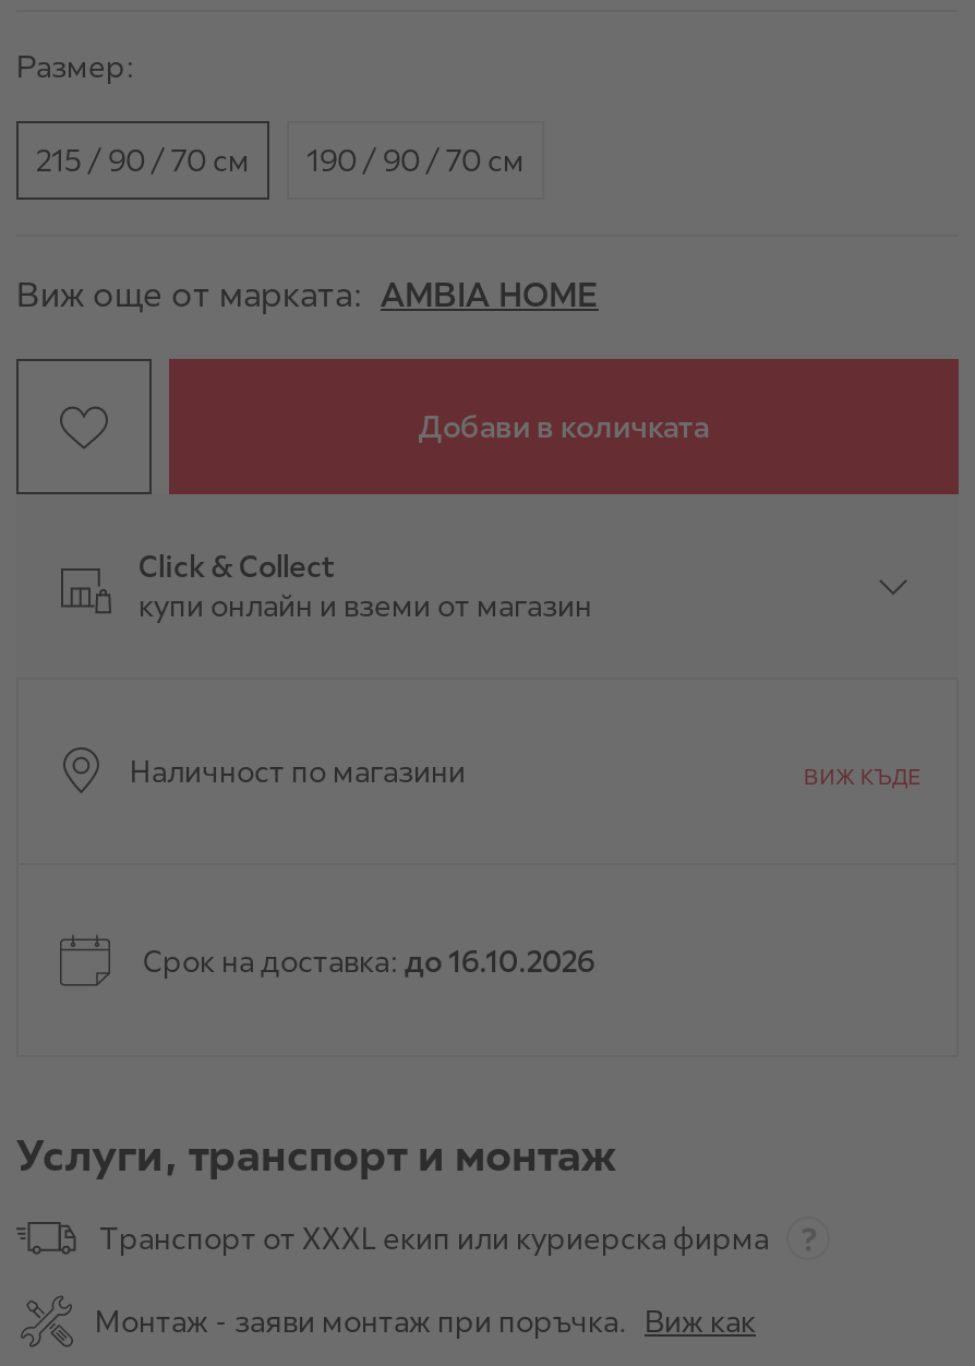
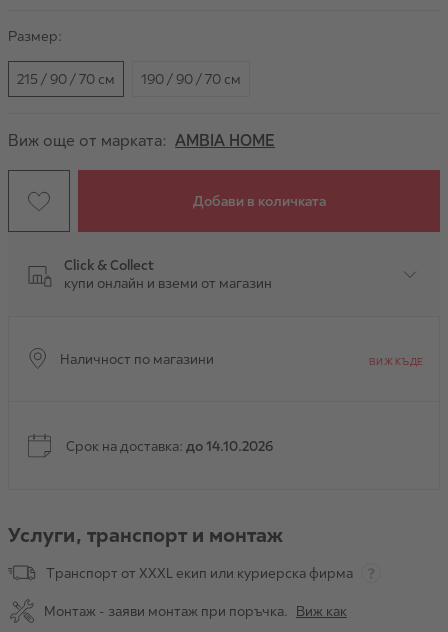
[143,940,594,980] Срок на доставка: до 16.10.2026 -> [66,436,273,454] Срок на доставка: до 14.10.2026

